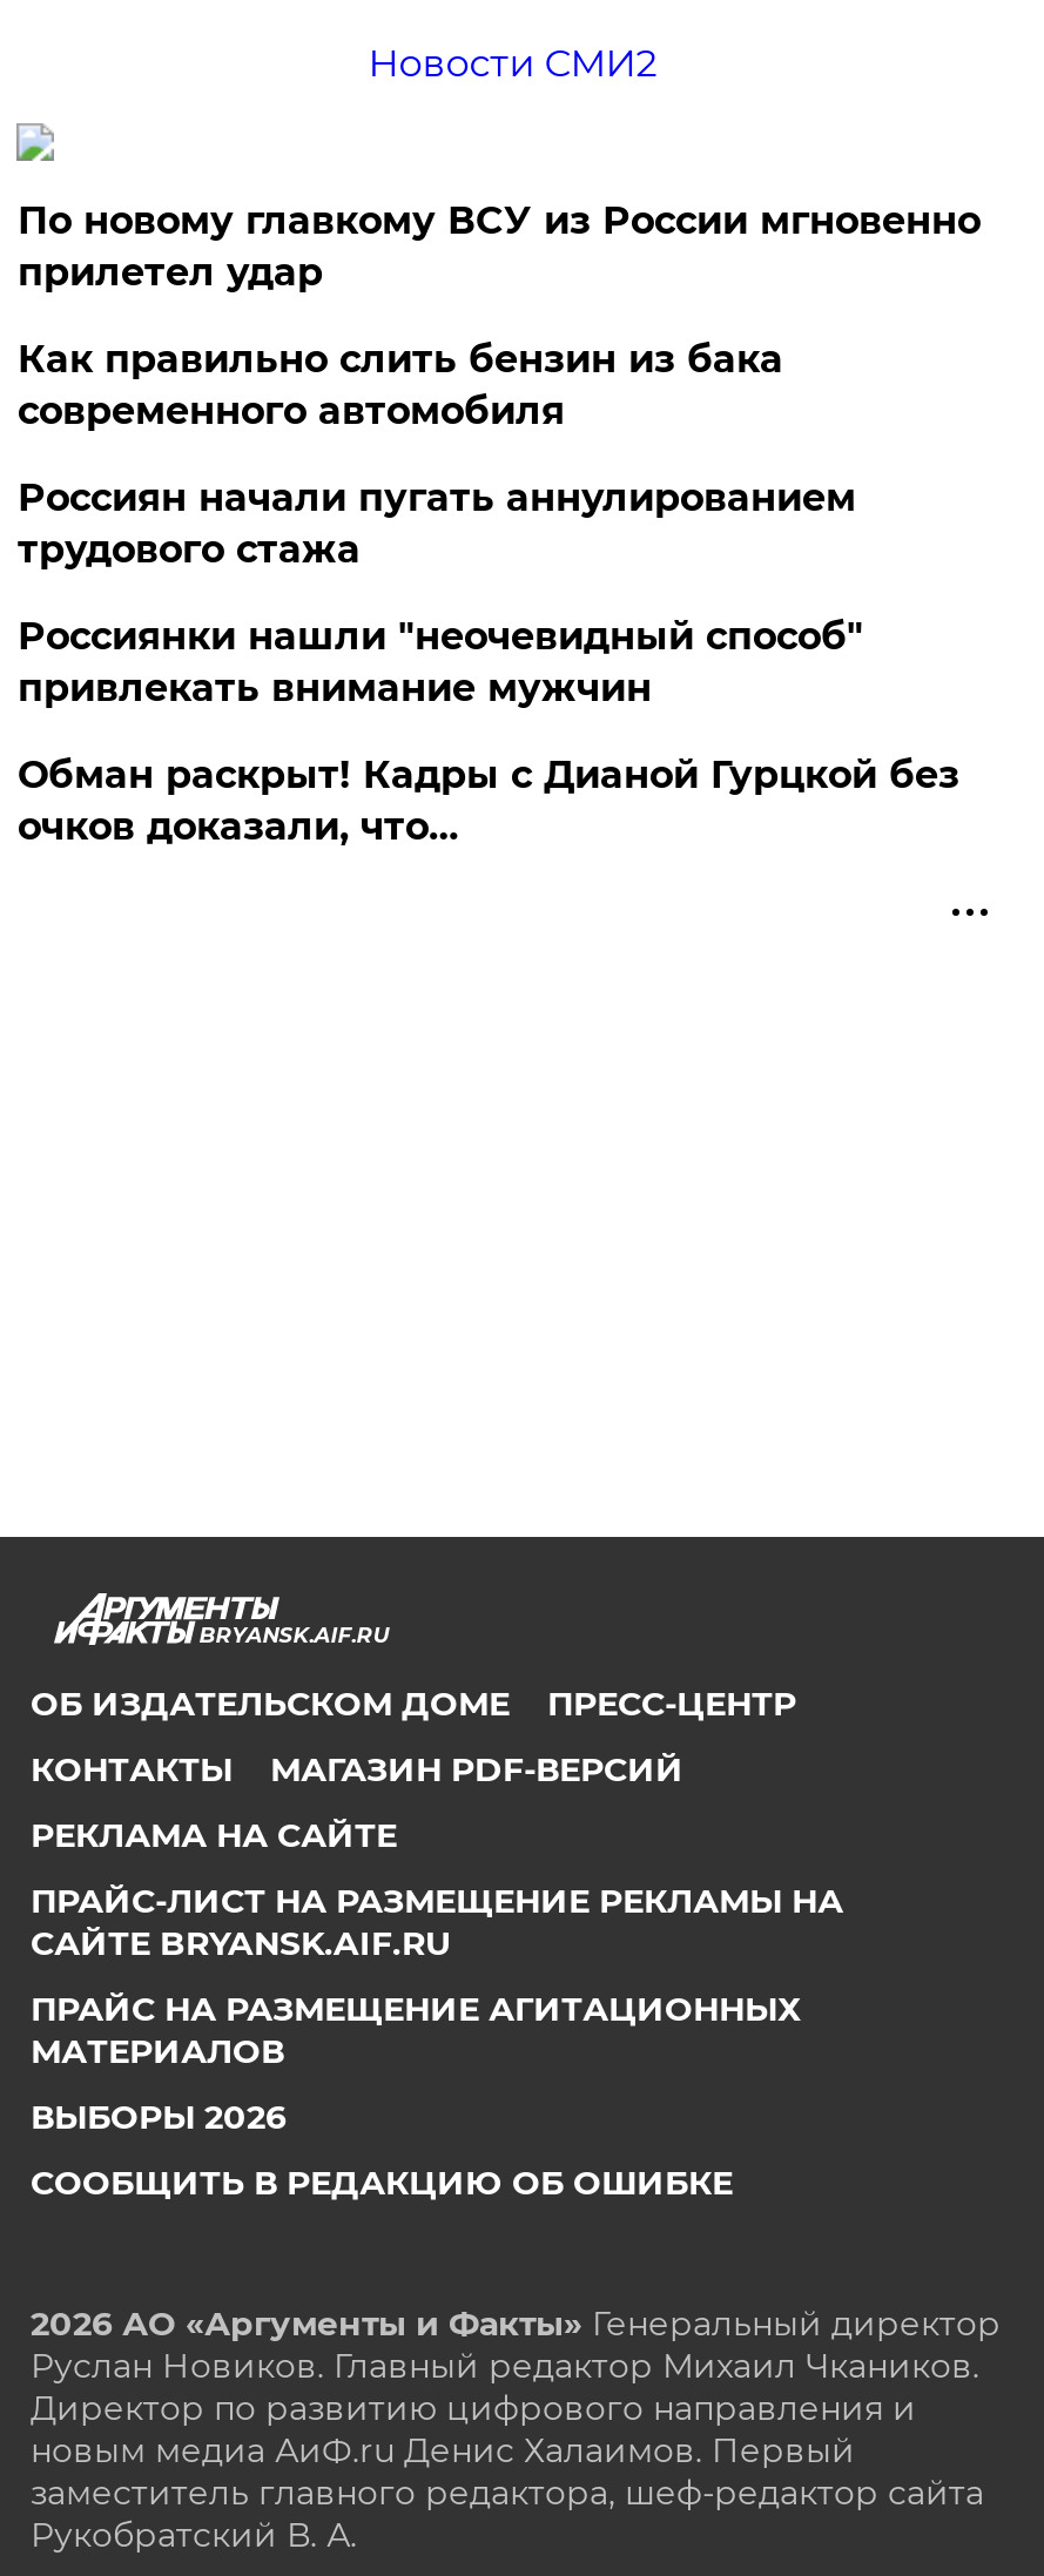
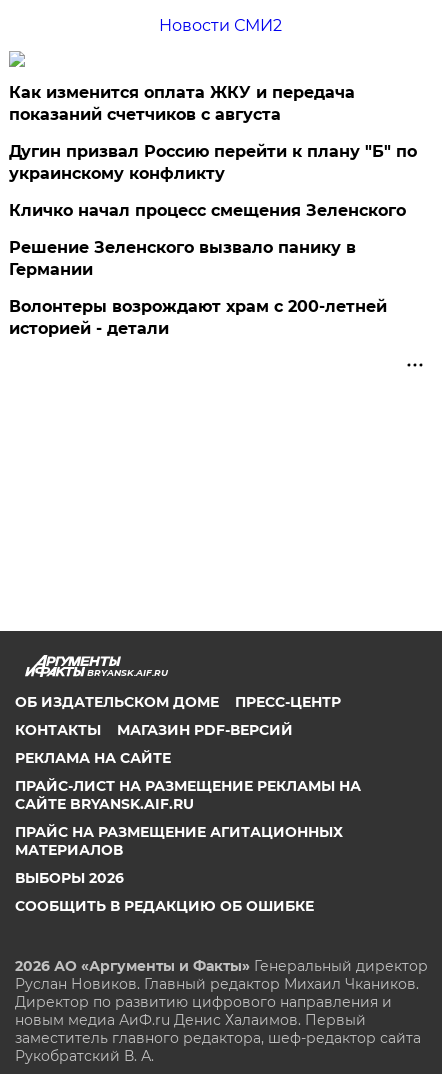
[17,198,980,294] По новому главкому ВСУ из России мгновенно | прилетел удар -> [9,83,355,124] Как изменится оплата ЖКУ и передача | показаний счетчиков с августа
[17,337,783,433] Как правильно слить бензин из бака | современного автомобиля -> [9,142,417,183] Дугин призвал Россию перейти к плану "Б" по | украинскому конфликту
[17,475,856,572] Россиян начали пугать аннулированием | трудового стажа -> [9,201,406,220] Кличко начал процесс смещения Зеленского
[17,614,863,710] Россиянки нашли "неочевидный способ" | привлекать внимание мужчин -> [9,238,356,279] Решение Зеленского вызвало панику в | Германии
[17,752,959,849] Обман раскрыт! Кадры с Дианой Гурцкой без | очков доказали, что… -> [9,297,387,338] Волонтеры возрождают храм с 200-летней | историей - детали

